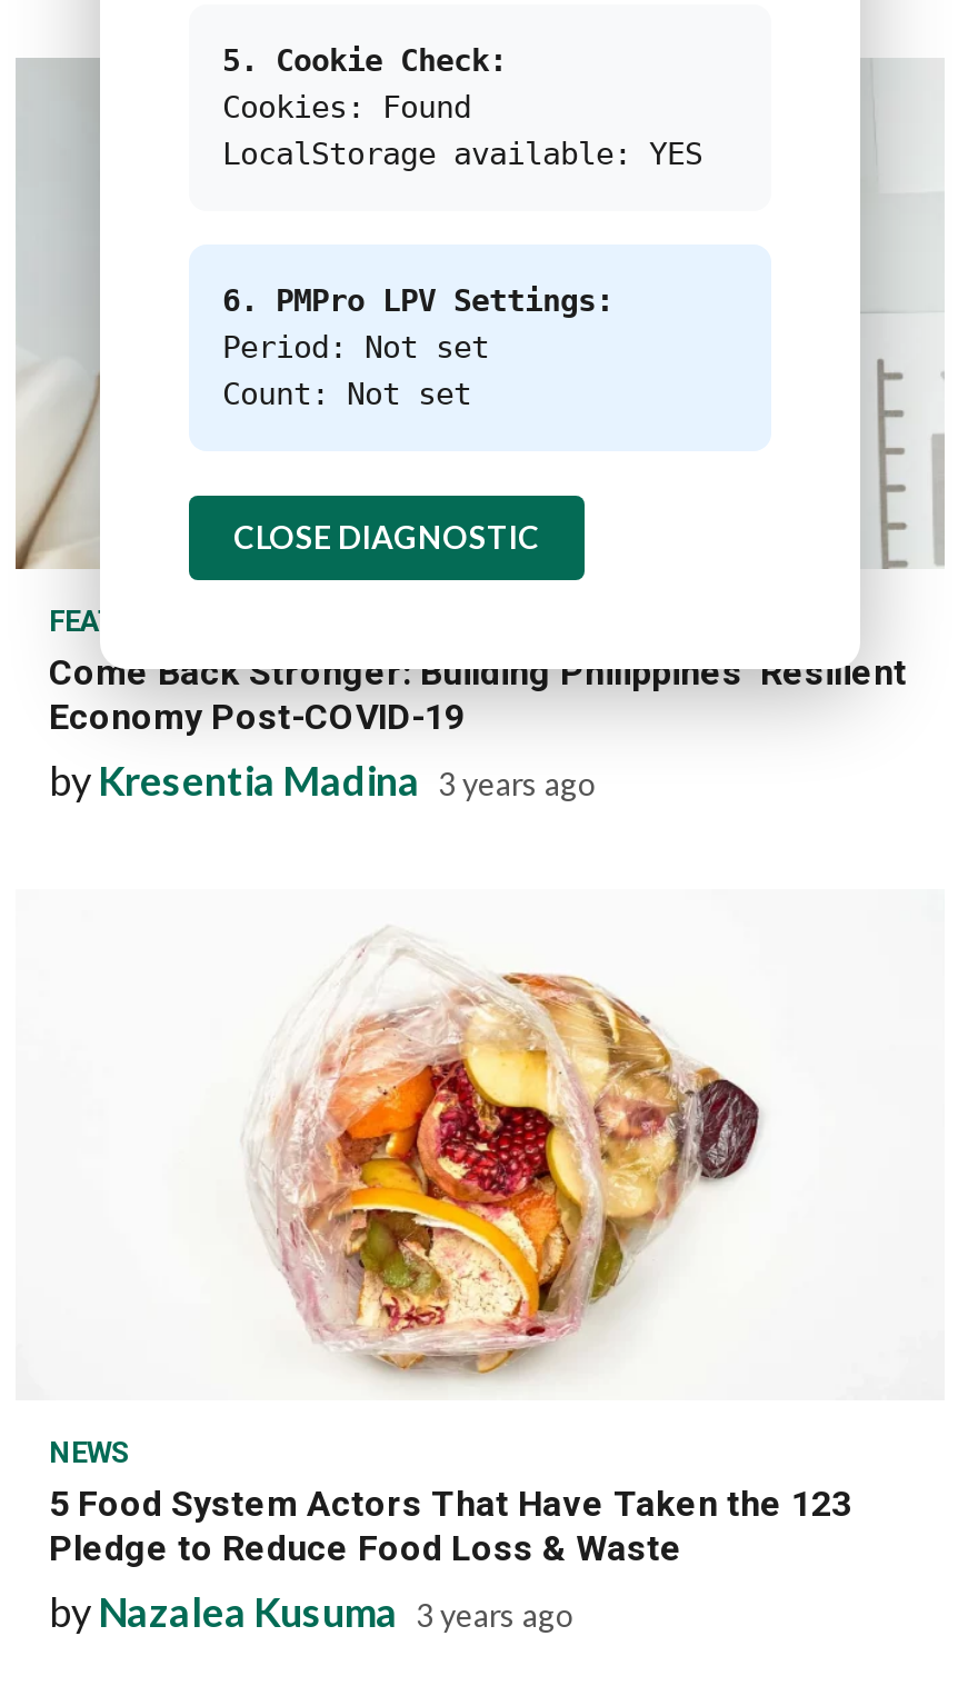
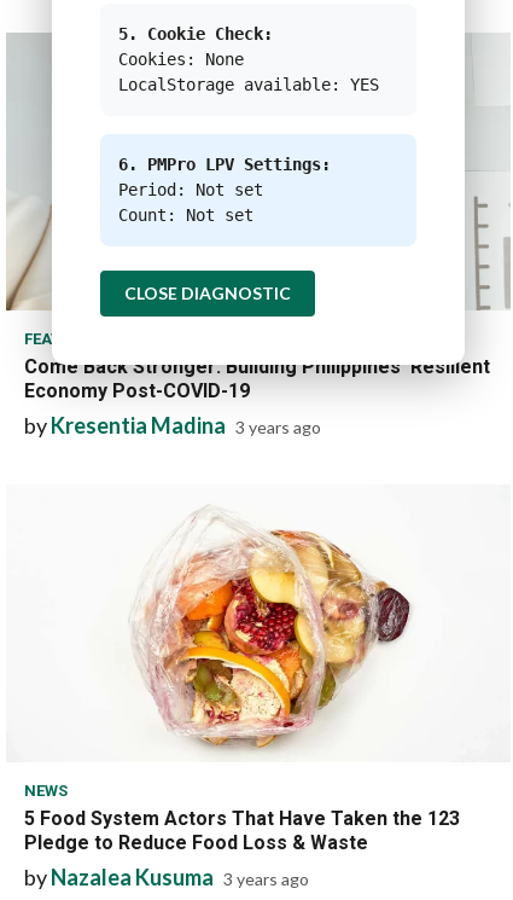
[222,88,471,123] Cookies: Found -> [118,49,244,68] Cookies: None

